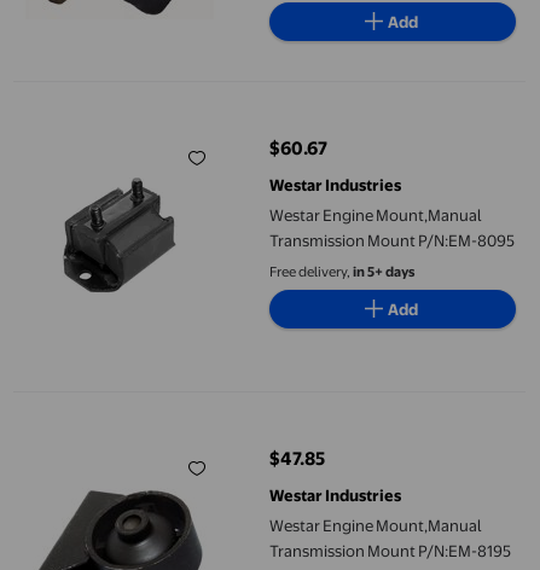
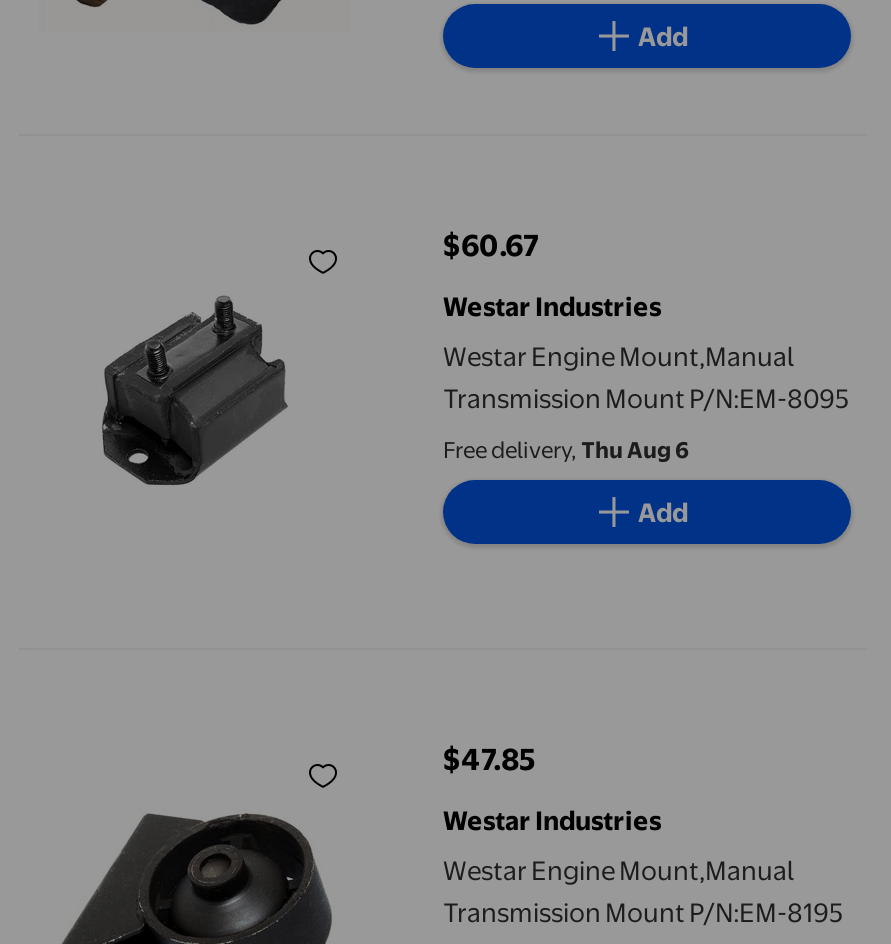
[269,263,416,280] Free delivery, in 5+ days -> [443,435,689,463] Free delivery, Thu Aug 6

